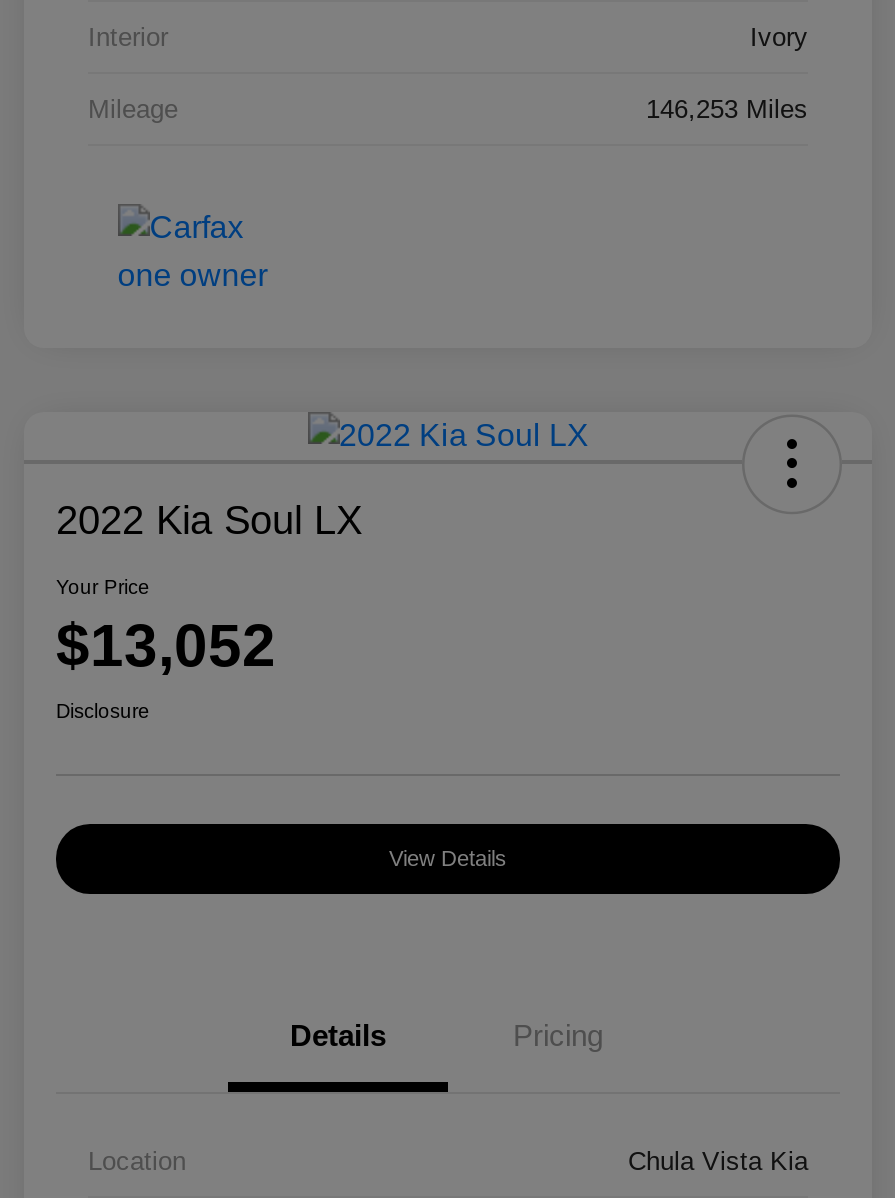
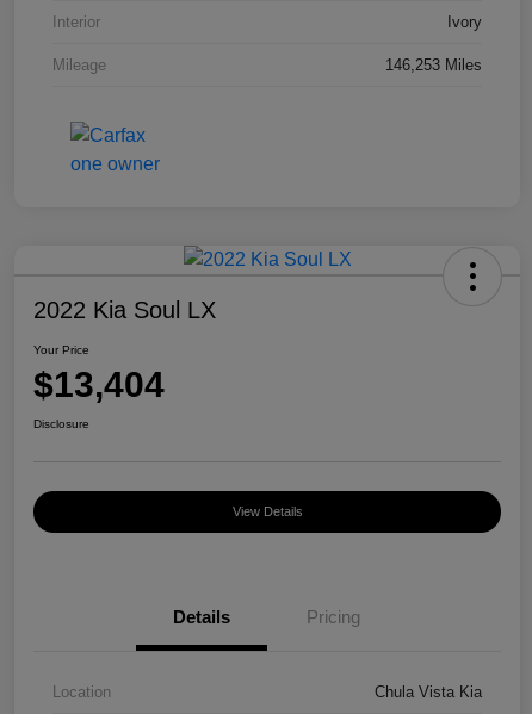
[56,612,276,678] $13,052 -> [33,365,165,404] $13,404

